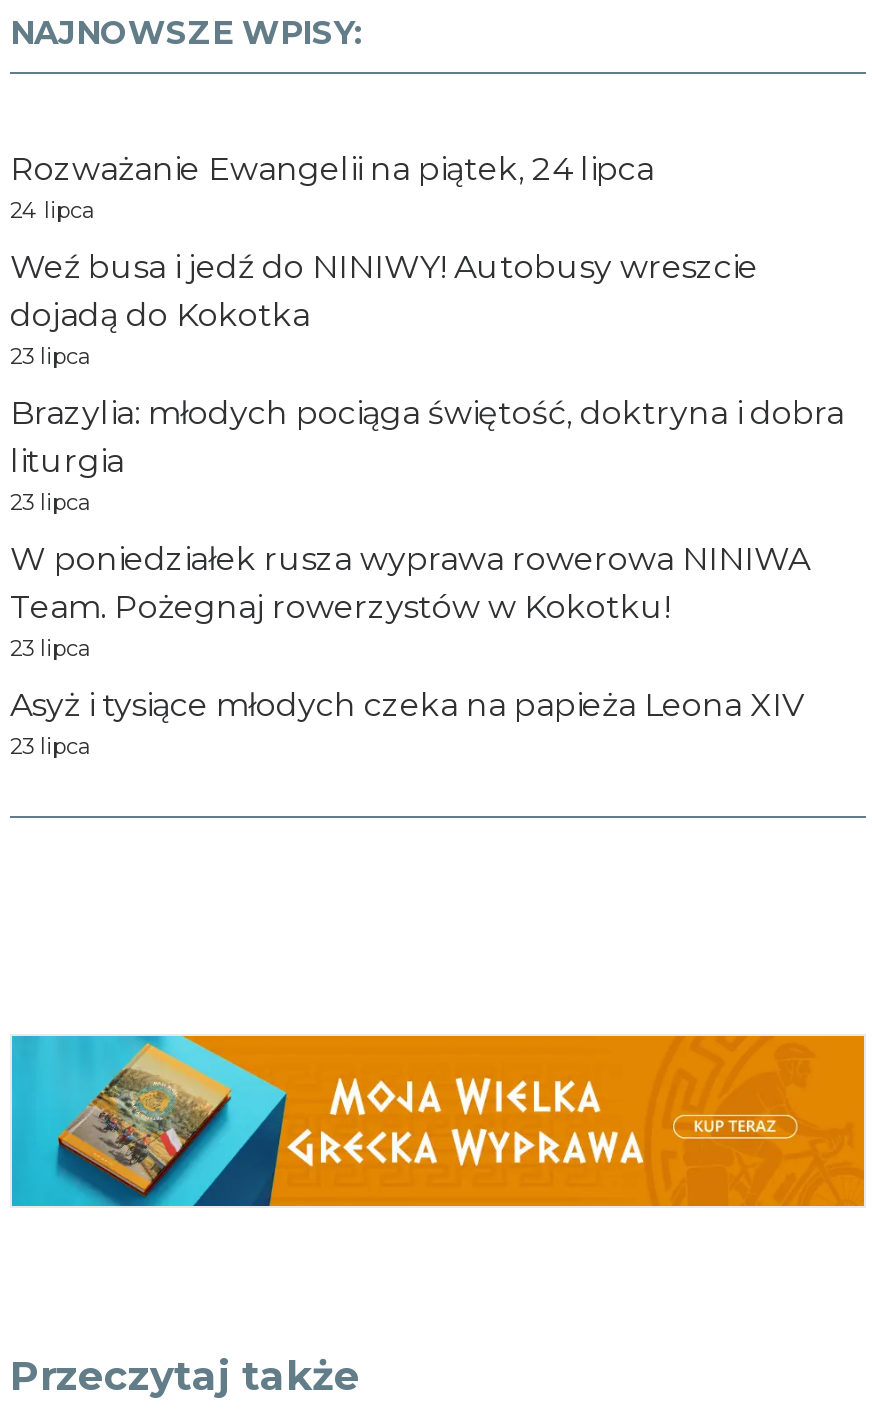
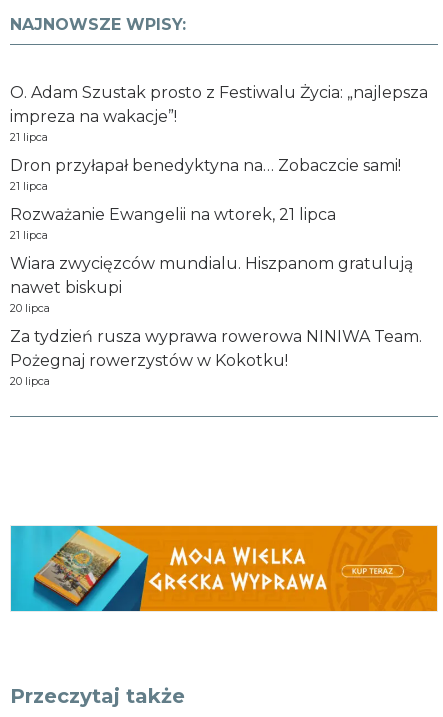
[10,150,654,224] Rozważanie Ewangelii na piątek, 24 lipca | 24 lipca -> [10,83,428,144] O. Adam Szustak prosto z Festiwalu Życia: „najlepsza | impreza na wakacje”! | 21 lipca
[10,248,758,370] Weź busa i jedź do NINIWY! Autobusy wreszcie | dojadą do Kokotka | 23 lipca -> [10,156,401,193] Dron przyłapał benedyktyna na… Zobaczcie sami! | 21 lipca
[10,394,844,516] Brazylia: młodych pociąga świętość, doktryna i dobra | liturgia | 23 lipca -> [10,205,336,242] Rozważanie Ewangelii na wtorek, 21 lipca | 21 lipca
[10,540,810,662] W poniedziałek rusza wyprawa rowerowa NINIWA | Team. Pożegnaj rowerzystów w Kokotku! | 23 lipca -> [10,254,413,315] Wiara zwycięzców mundialu. Hiszpanom gratulują | nawet biskupi | 20 lipca
[10,686,804,760] Asyż i tysiące młodych czeka na papieża Leona XIV | 23 lipca -> [10,327,422,388] Za tydzień rusza wyprawa rowerowa NINIWA Team. | Pożegnaj rowerzystów w Kokotku! | 20 lipca

